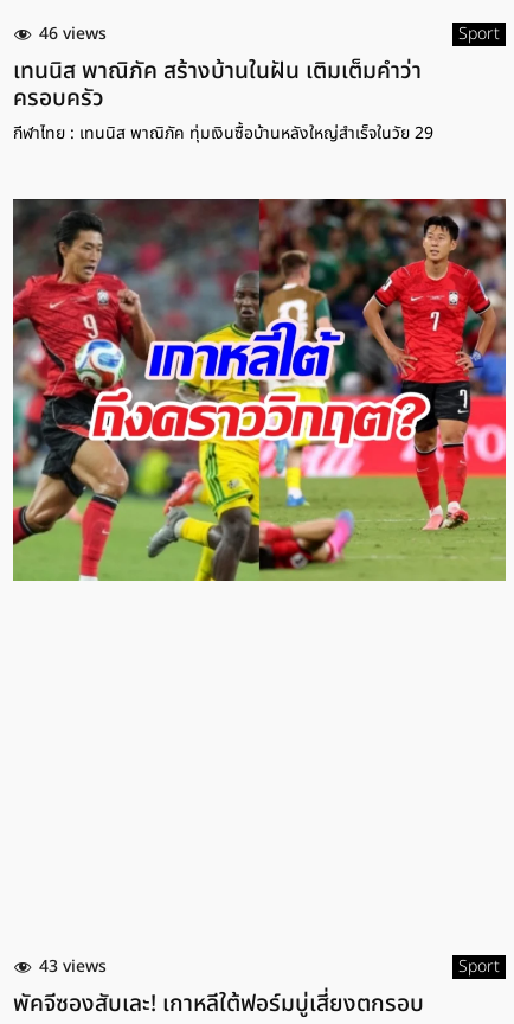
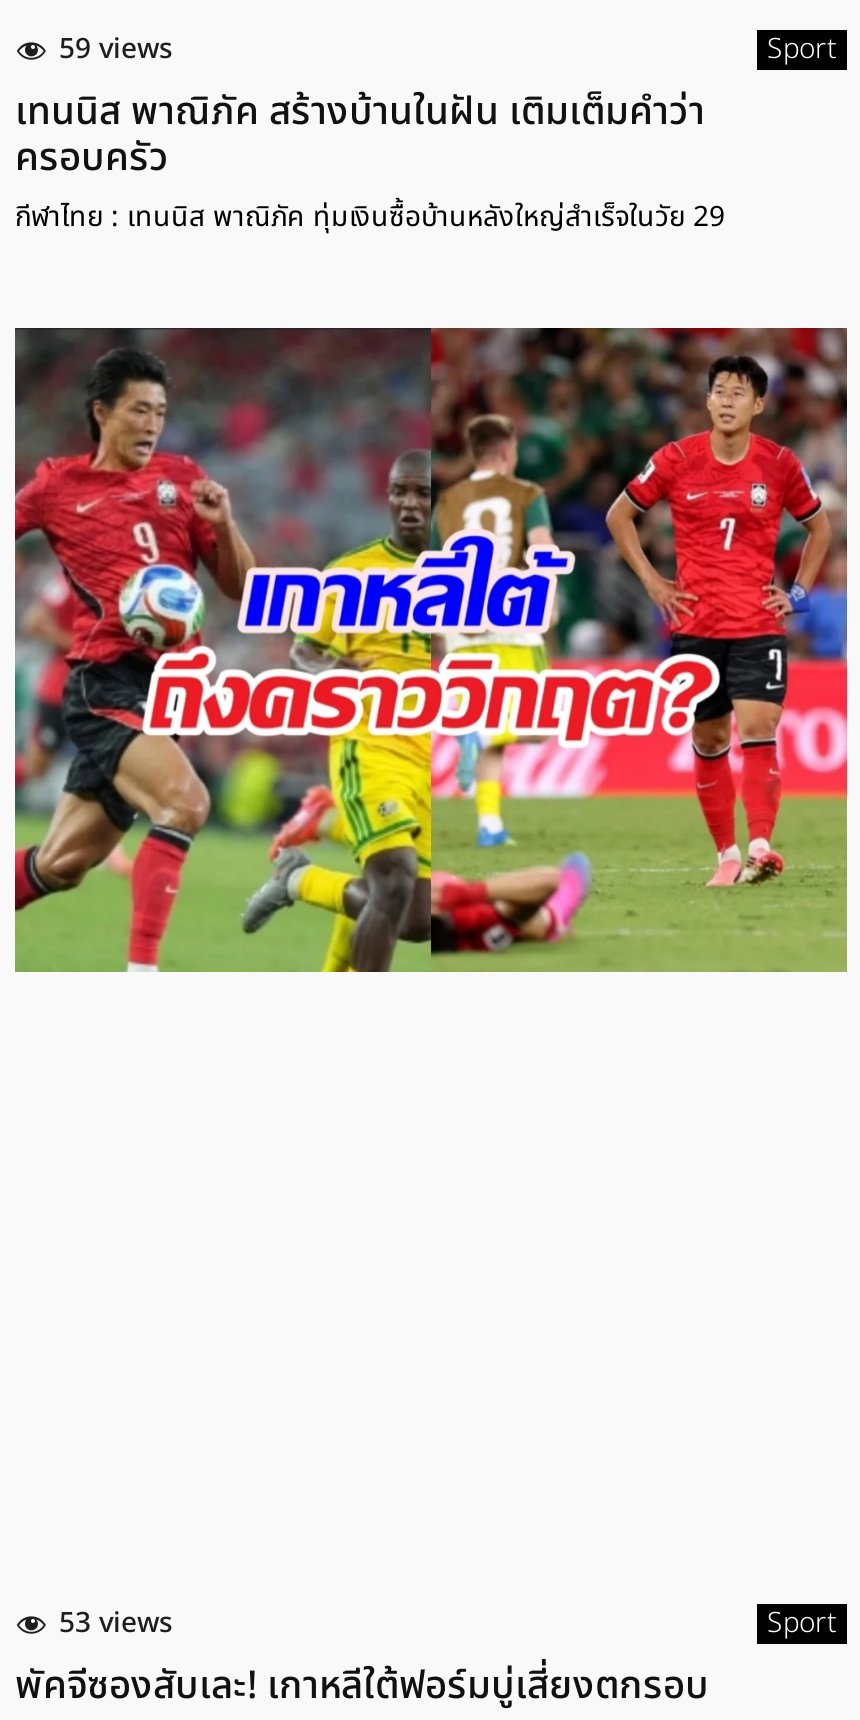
[39,21,107,46] 46 views -> [59,28,173,70] 59 views
[39,954,107,979] 43 views -> [59,1603,173,1645] 53 views

